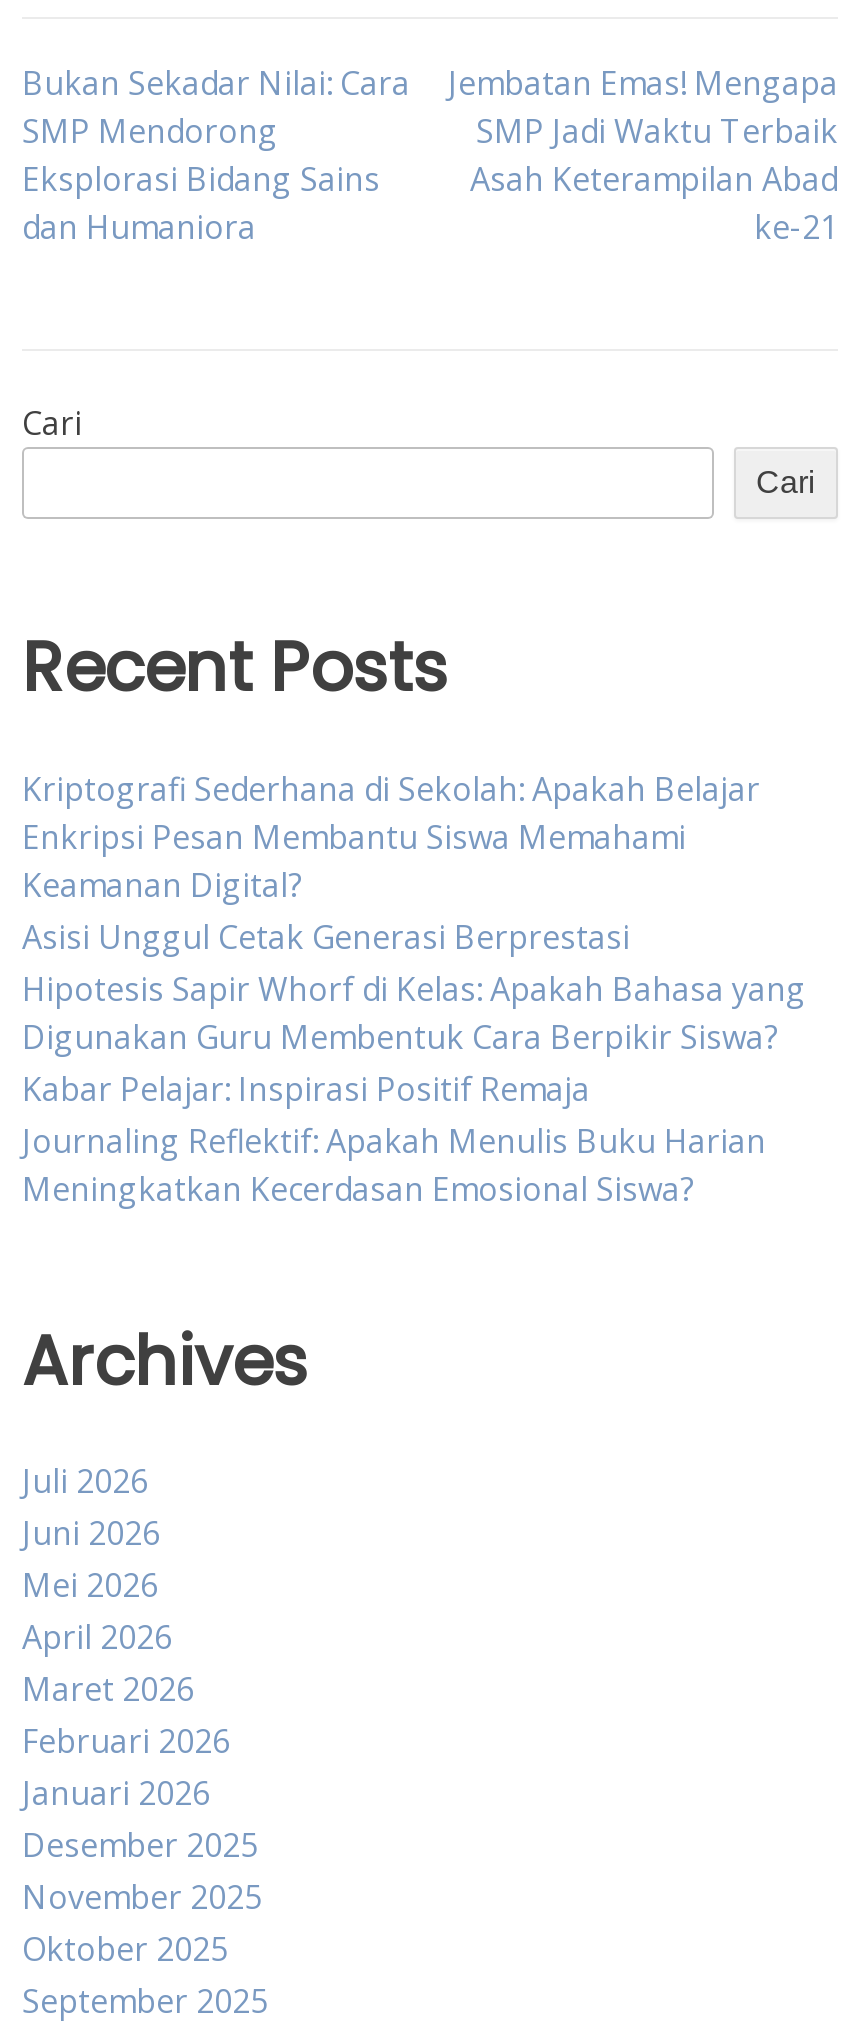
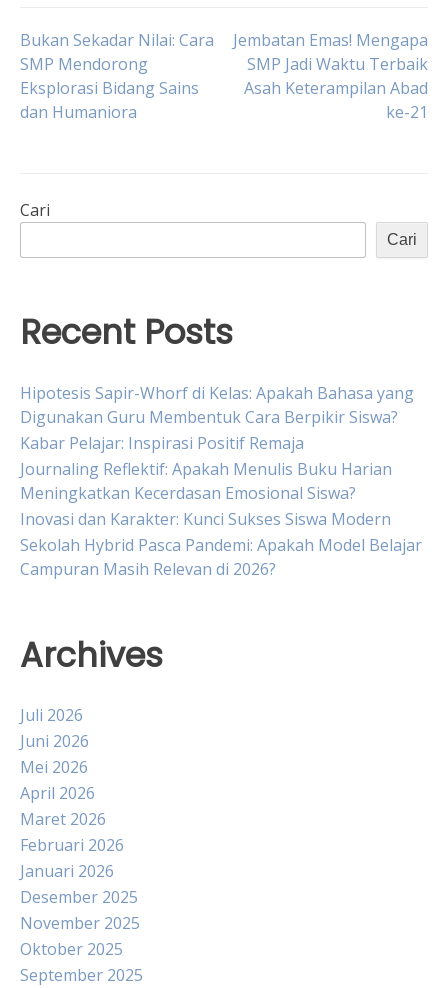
[22,767,806,1011] Kriptografi Sederhana di Sekolah: Apakah Belajar | Enkripsi Pesan Membantu Siswa Memahami | Keamanan Digital? | Asisi Unggul Cetak Generasi Berprestasi | Hipotesis Sapir Whorf di Kelas: Apakah Bahasa yang -> [20,382,414,404] Hipotesis Sapir-Whorf di Kelas: Apakah Bahasa yang
moved [22,1015,778,1211] -> [20,406,398,504]: Digunakan Guru Membentuk Cara Berpikir Siswa? | Kabar Pelajar: Inspirasi Positif Remaja | Journaling Reflektif: Apakah Menulis Buku Harian | Meningkatkan Kecerdasan Emosional Siswa?
none -> [20,508,422,580] Inovasi dan Karakter: Kunci Sukses Siswa Modern | Sekolah Hybrid Pasca Pandemi: Apakah Model Belajar | Campuran Masih Relevan di 2026?

